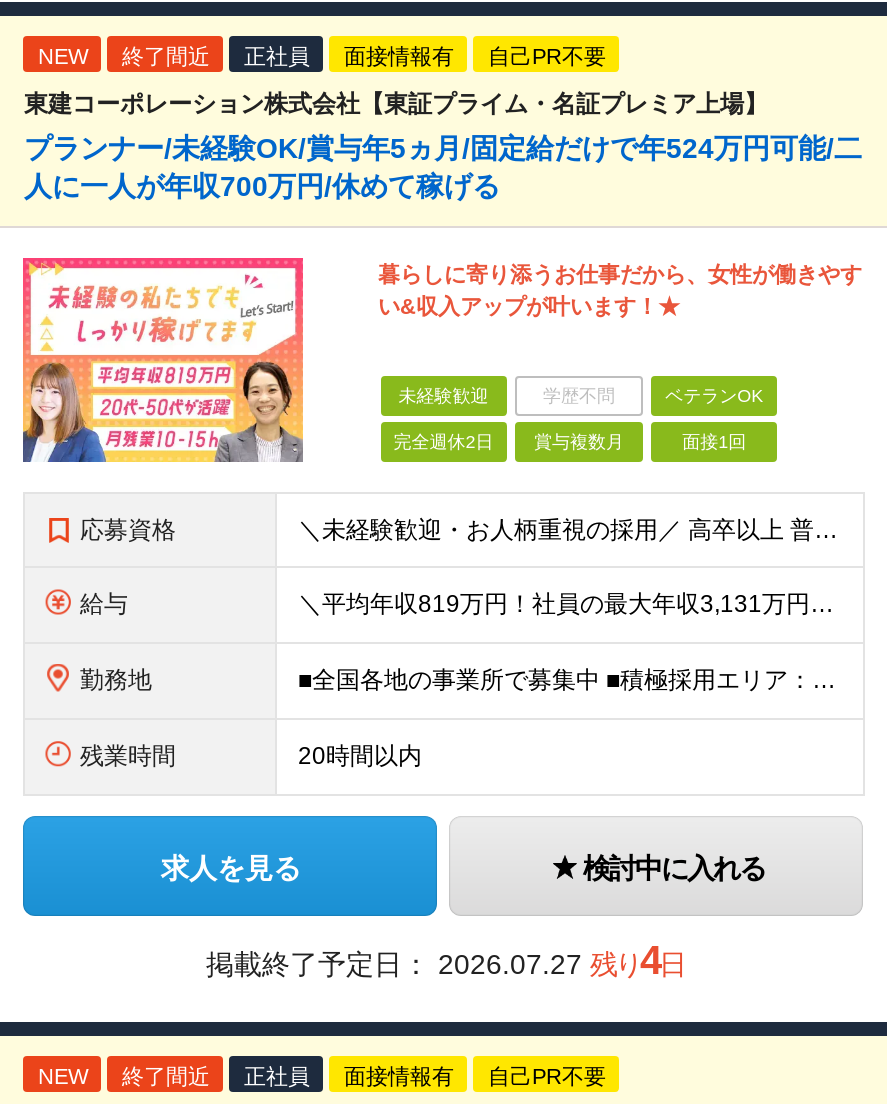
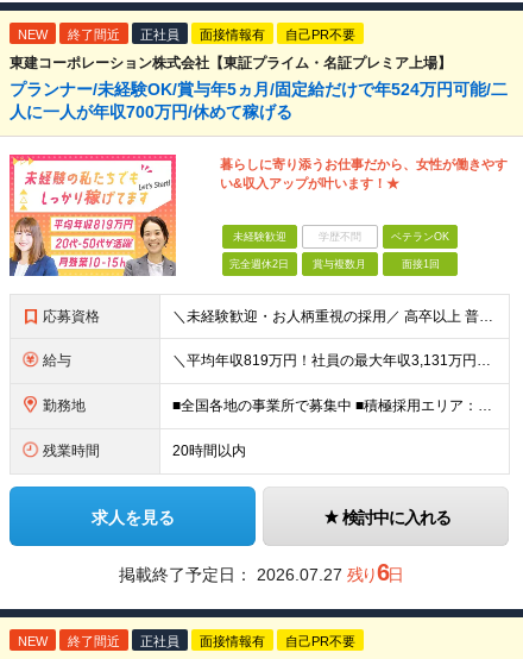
[206,938,684,982] 掲載終了予定日：2026.07.27 残り4日 -> [118,559,402,585] 掲載終了予定日：2026.07.27 残り6日

